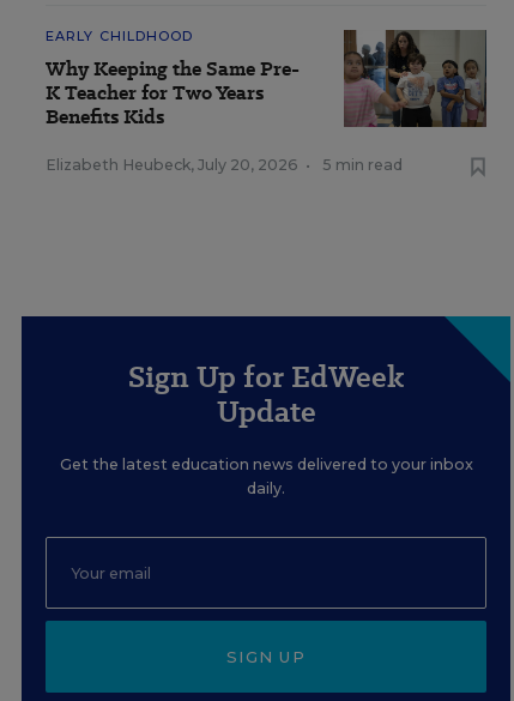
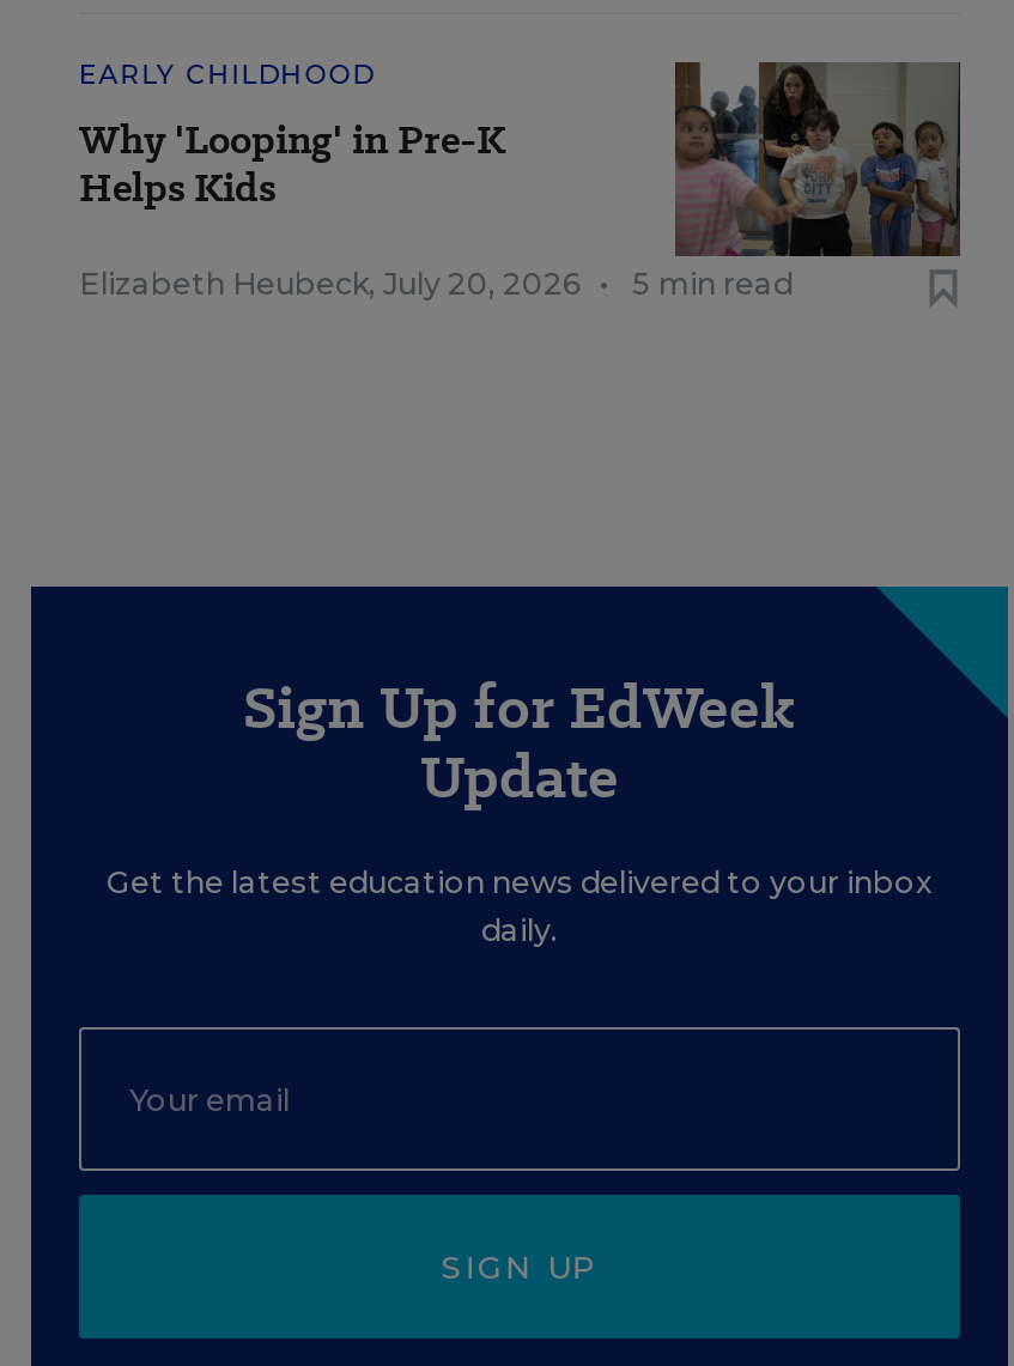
[46,55,300,131] Why Keeping the Same Pre- | K Teacher for Two Years | Benefits Kids -> [79,113,505,215] Why 'Looping' in Pre-K | Helps Kids

